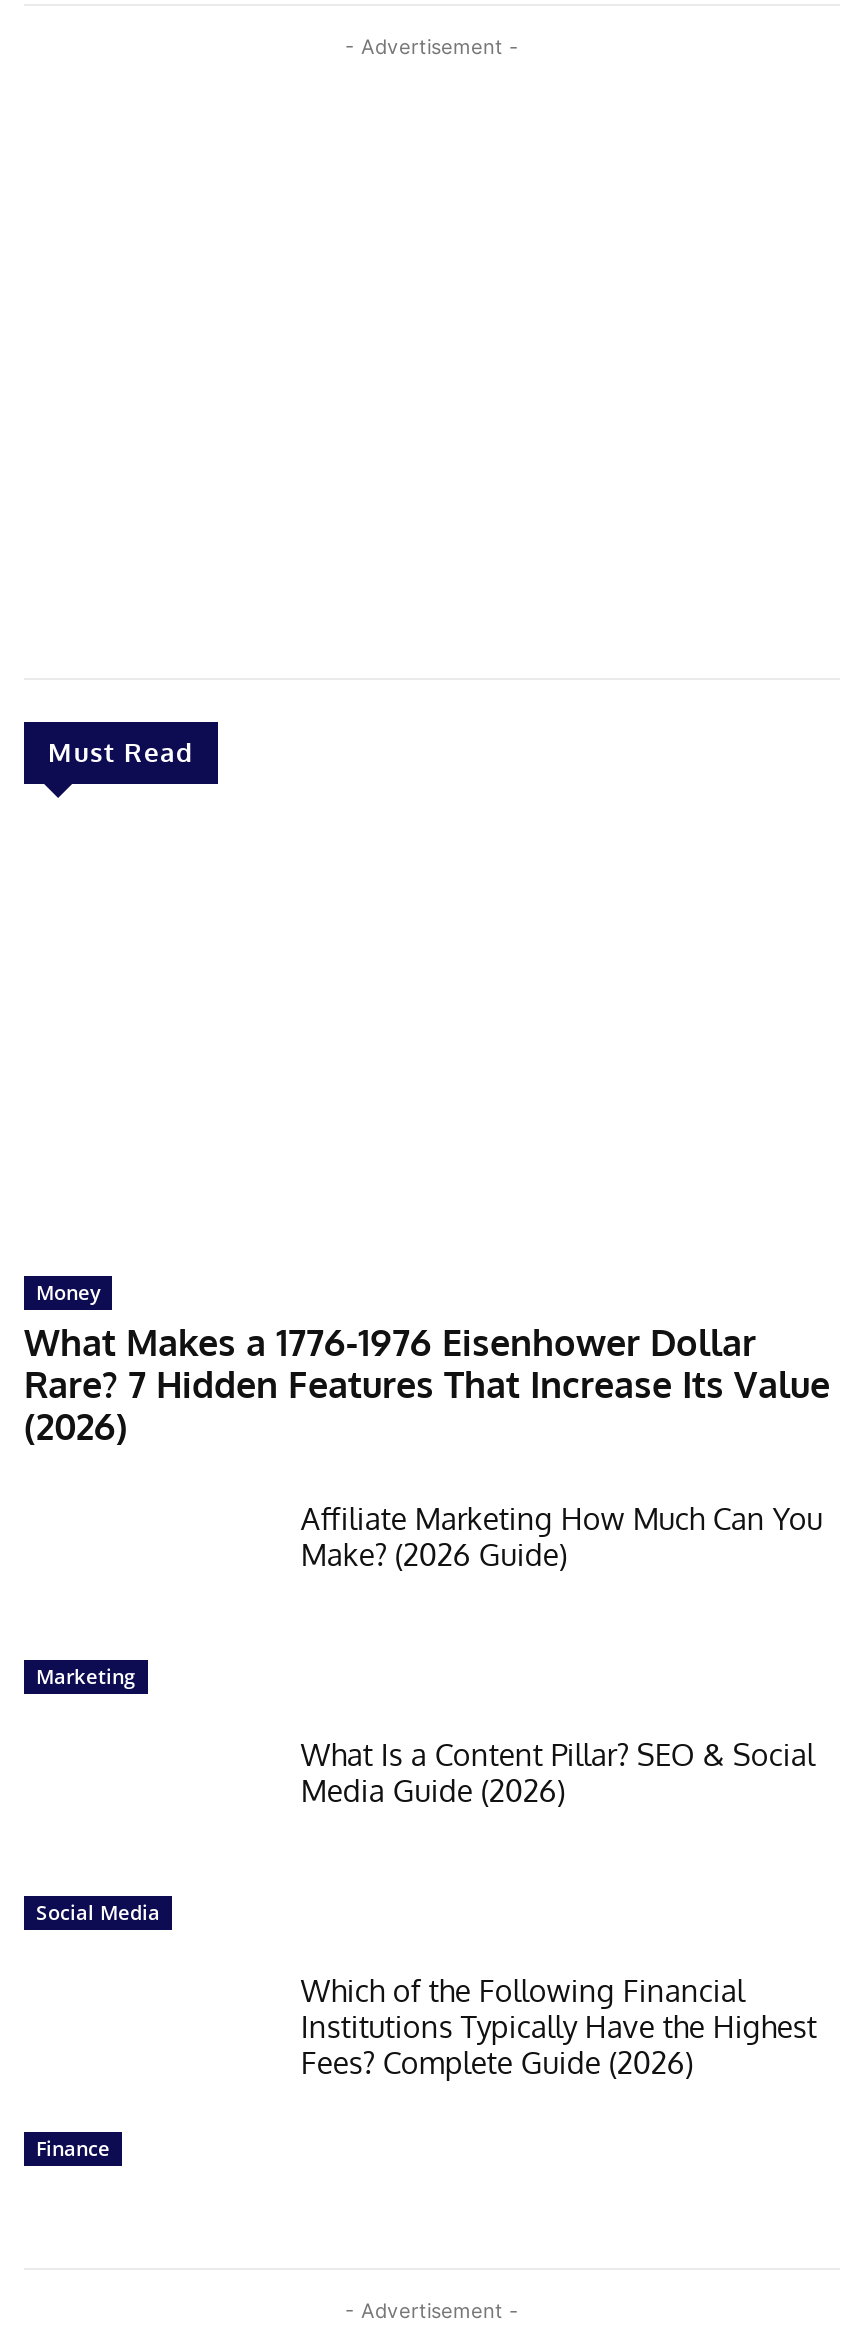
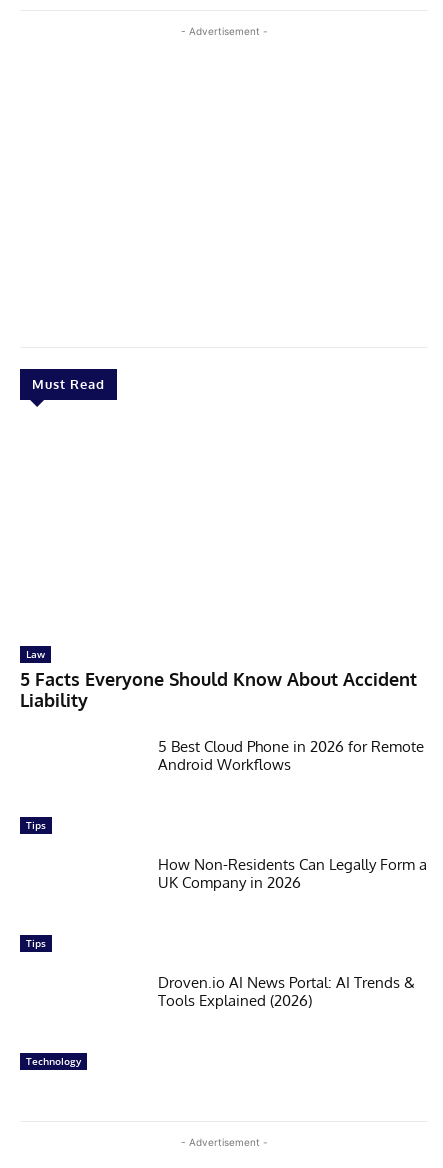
[24,1278,830,1448] Money | What Makes a 1776-1976 Eisenhower Dollar | Rare? 7 Hidden Features That Increase Its Value | (2026) -> [20,647,417,711] Law | 5 Facts Everyone Should Know About Accident | Liability
[301,1500,823,1574] Affiliate Marketing How Much Can You | Make? (2026 Guide) -> [158,737,424,774] 5 Best Cloud Phone in 2026 for Remote | Android Workflows
[36,1662,136,1690] Marketing -> [26,818,46,832] Tips
[301,1736,815,1810] What Is a Content Pillar? SEO & Social | Media Guide (2026) -> [158,855,427,892] How Non-Residents Can Legally Form a | UK Company in 2026
[36,1898,160,1926] Social Media -> [26,936,46,950] Tips
[301,1972,817,2082] Which of the Following Financial | Institutions Typically Have the Highest | Fees? Complete Guide (2026) -> [158,973,415,1010] Droven.io AI News Portal: AI Trends & | Tools Explained (2026)
[36,2133,110,2161] Finance -> [26,1054,81,1068] Technology

